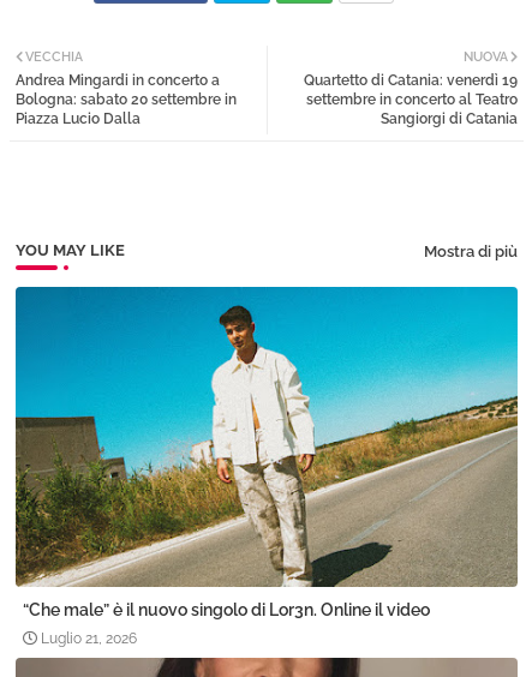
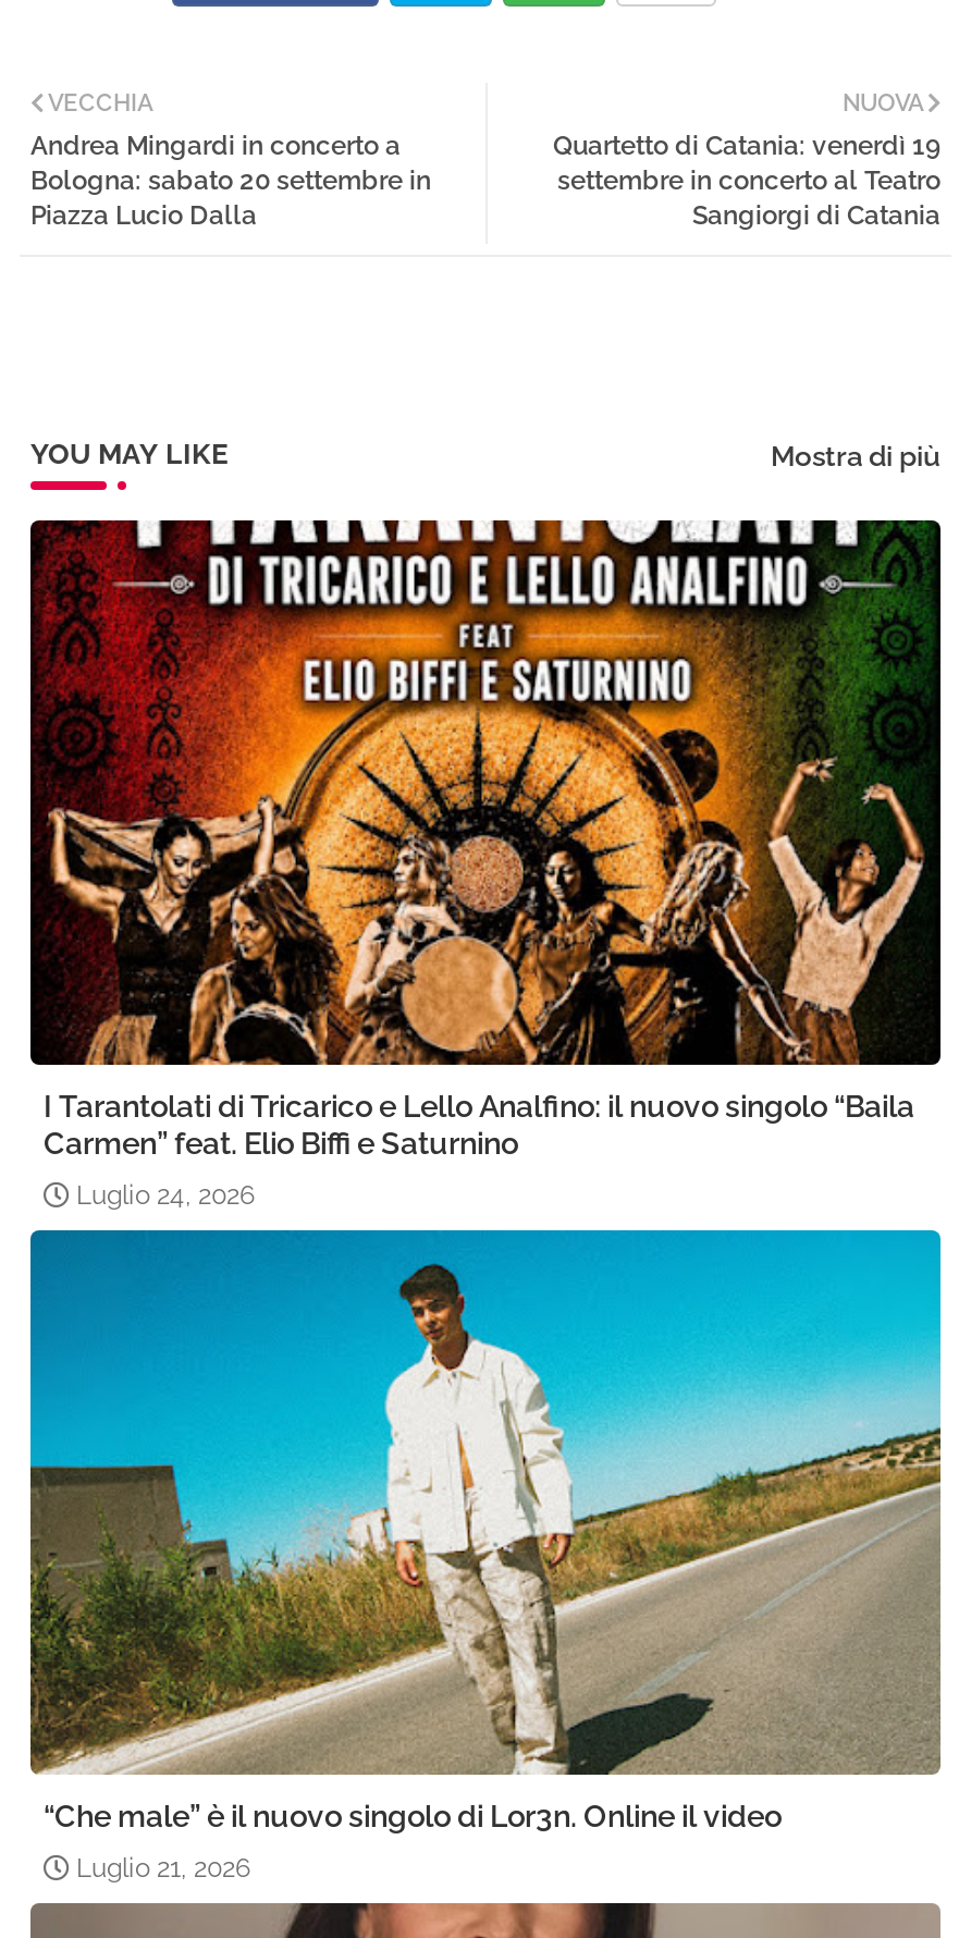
none -> [28,518,943,1211] [image] | I Tarantolati di Tricarico e Lello Analfino: il nuovo singolo “Baila | Carmen” feat. Elio Biffi e Saturnino | Luglio 24, 2026

